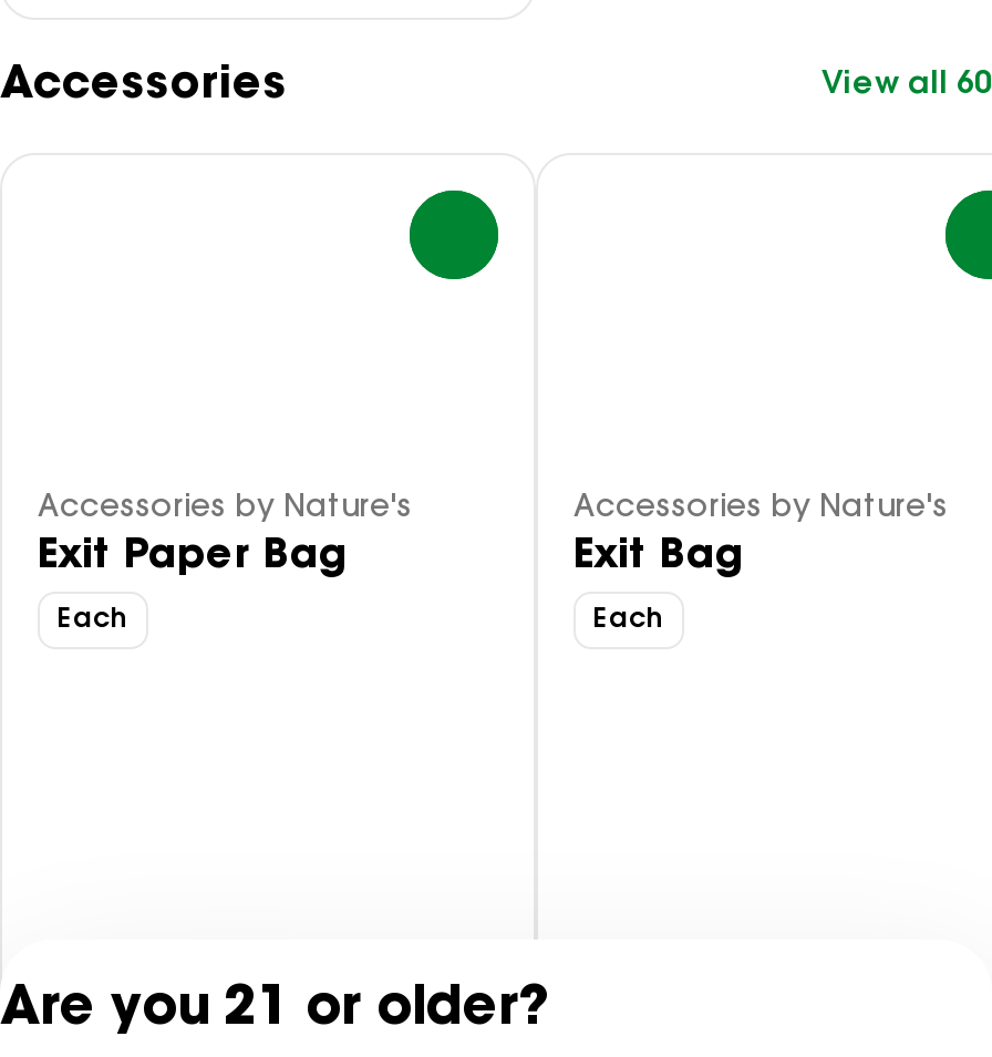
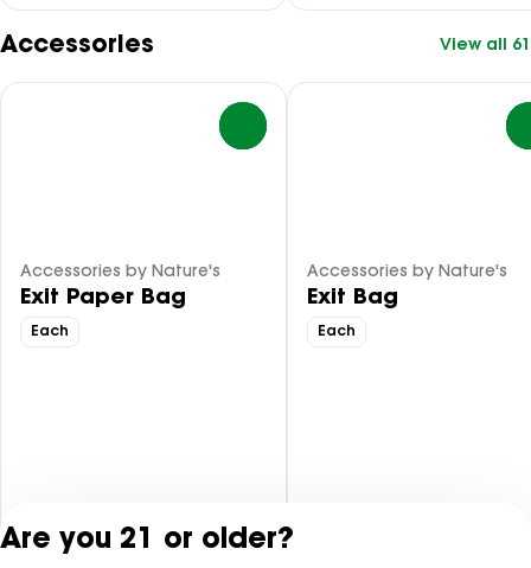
[821,70,992,101] View all 60 -> [440,38,531,54] View all 61

